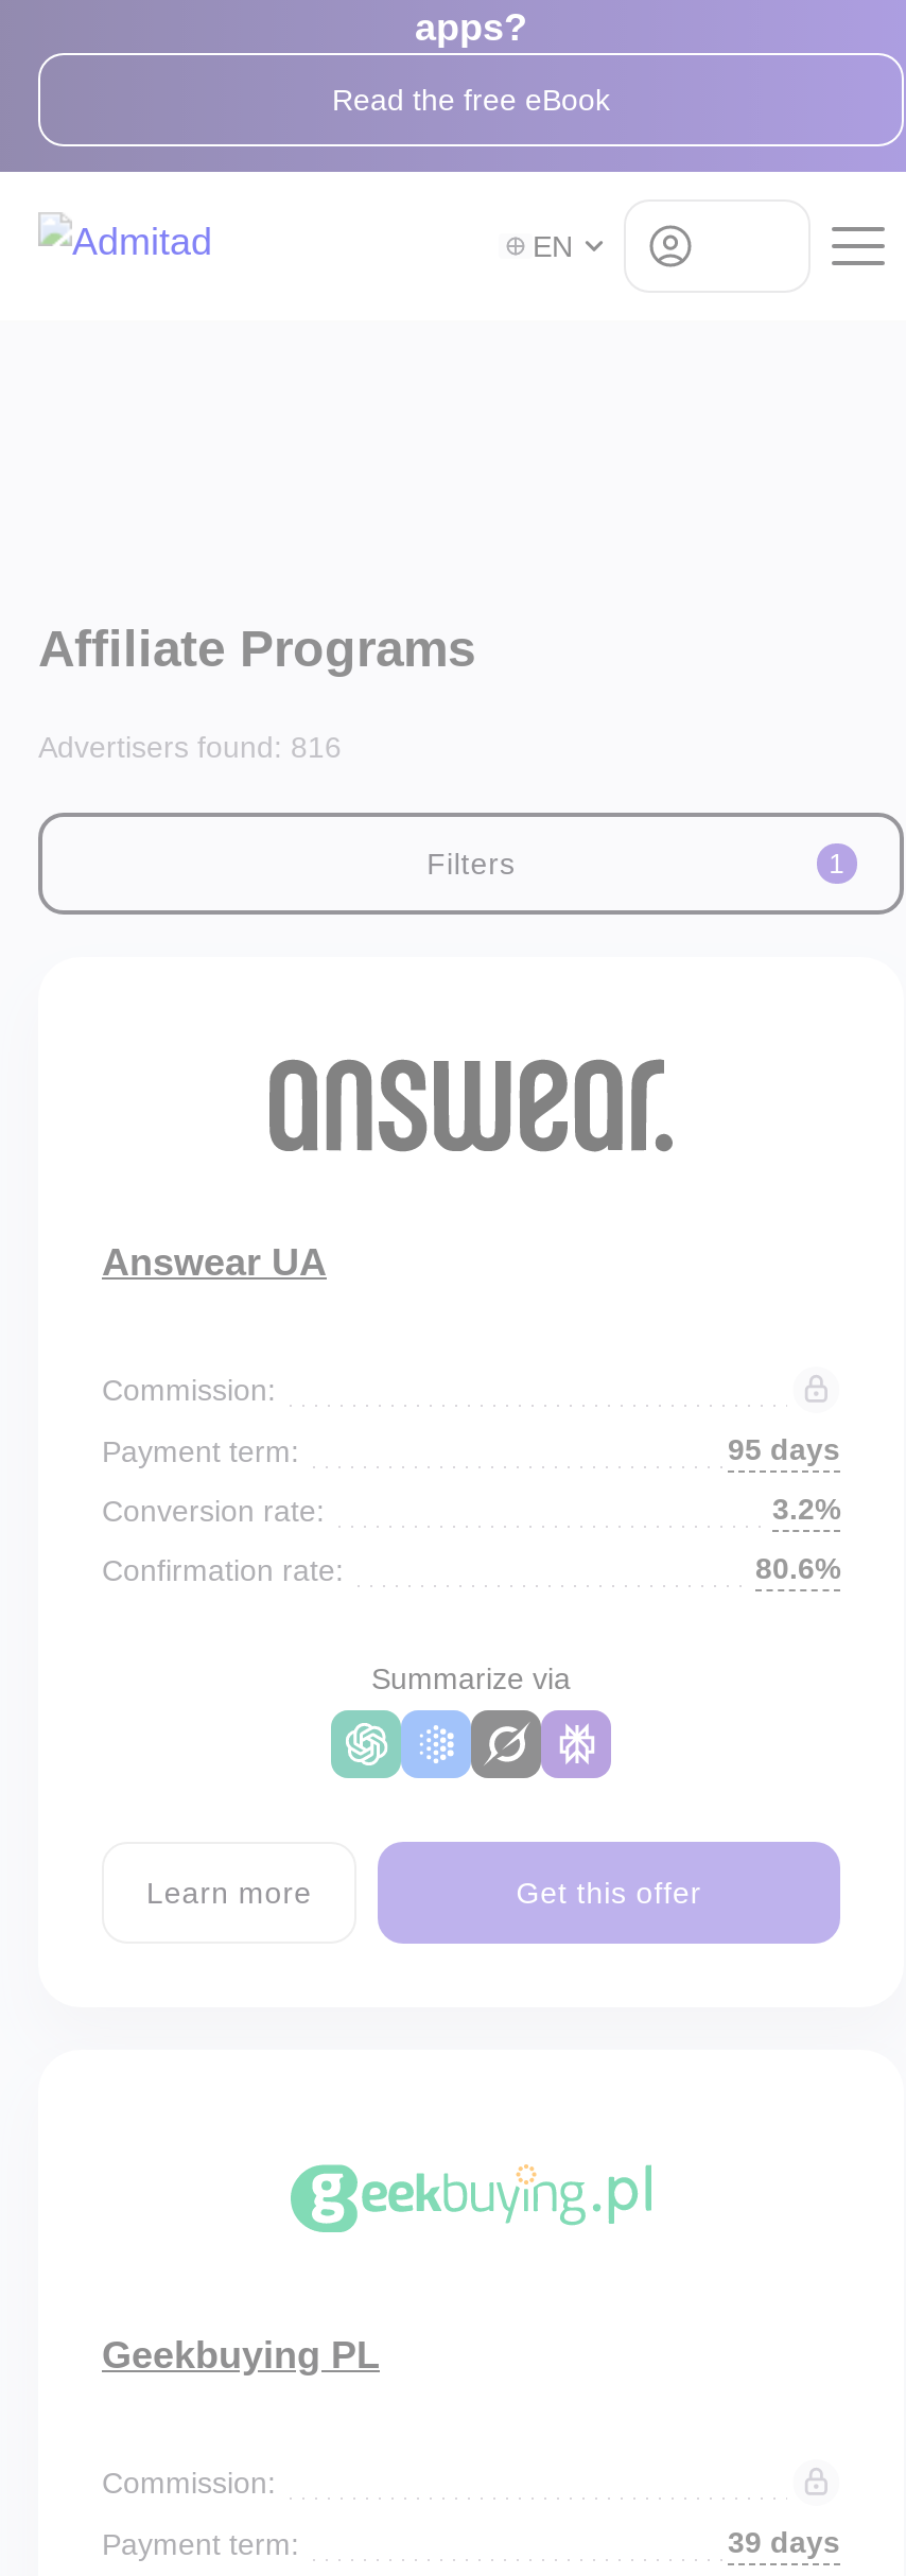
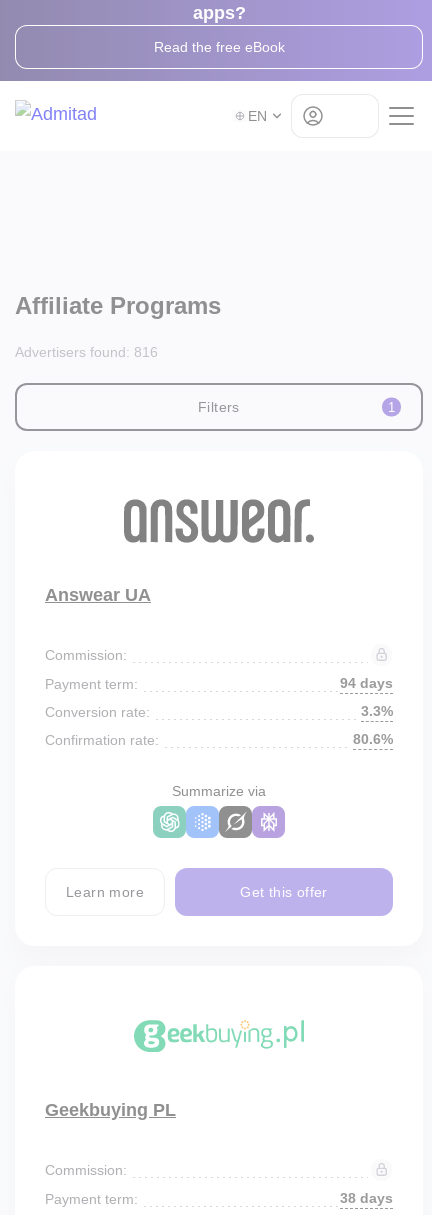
[728,1432,840,1466] 95 days -> [340,675,393,691] 94 days
[772,1492,840,1526] 3.2% -> [361,703,393,719] 3.3%
[728,2525,840,2559] 39 days -> [340,1190,393,1206] 38 days

